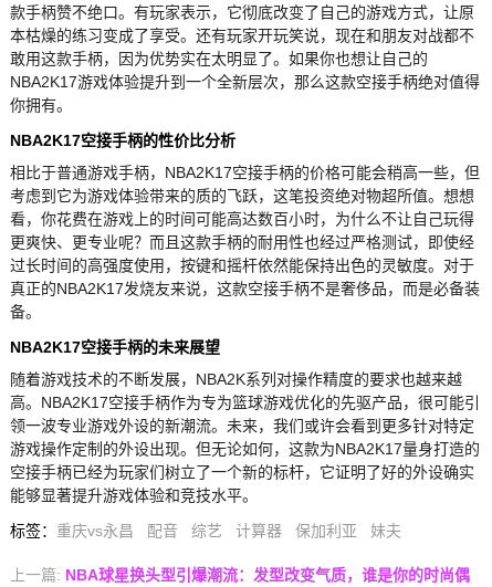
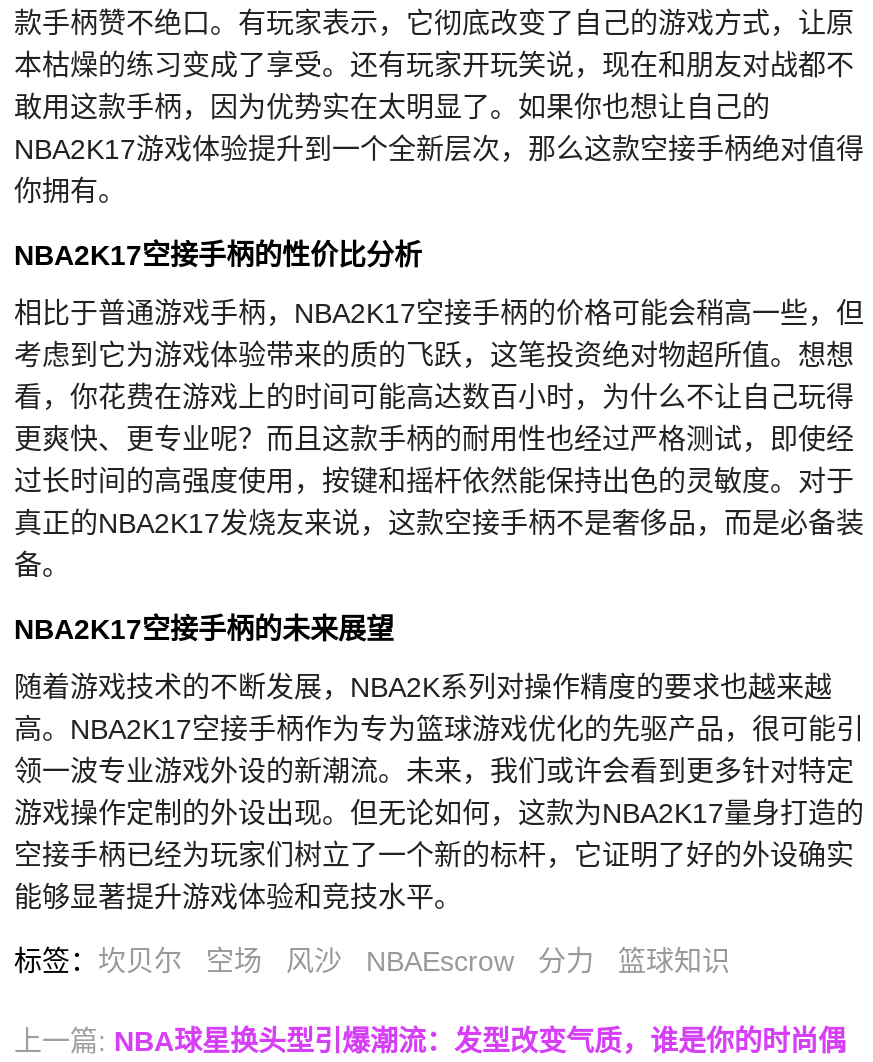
[10,522,401,540] 标签：重庆vs永昌 | 配音 | 综艺 | 计算器 | 保加利亚 | 妹夫 -> [14,945,730,977] 标签：坎贝尔 | 空场 | 风沙 | NBAEscrow | 分力 | 篮球知识

